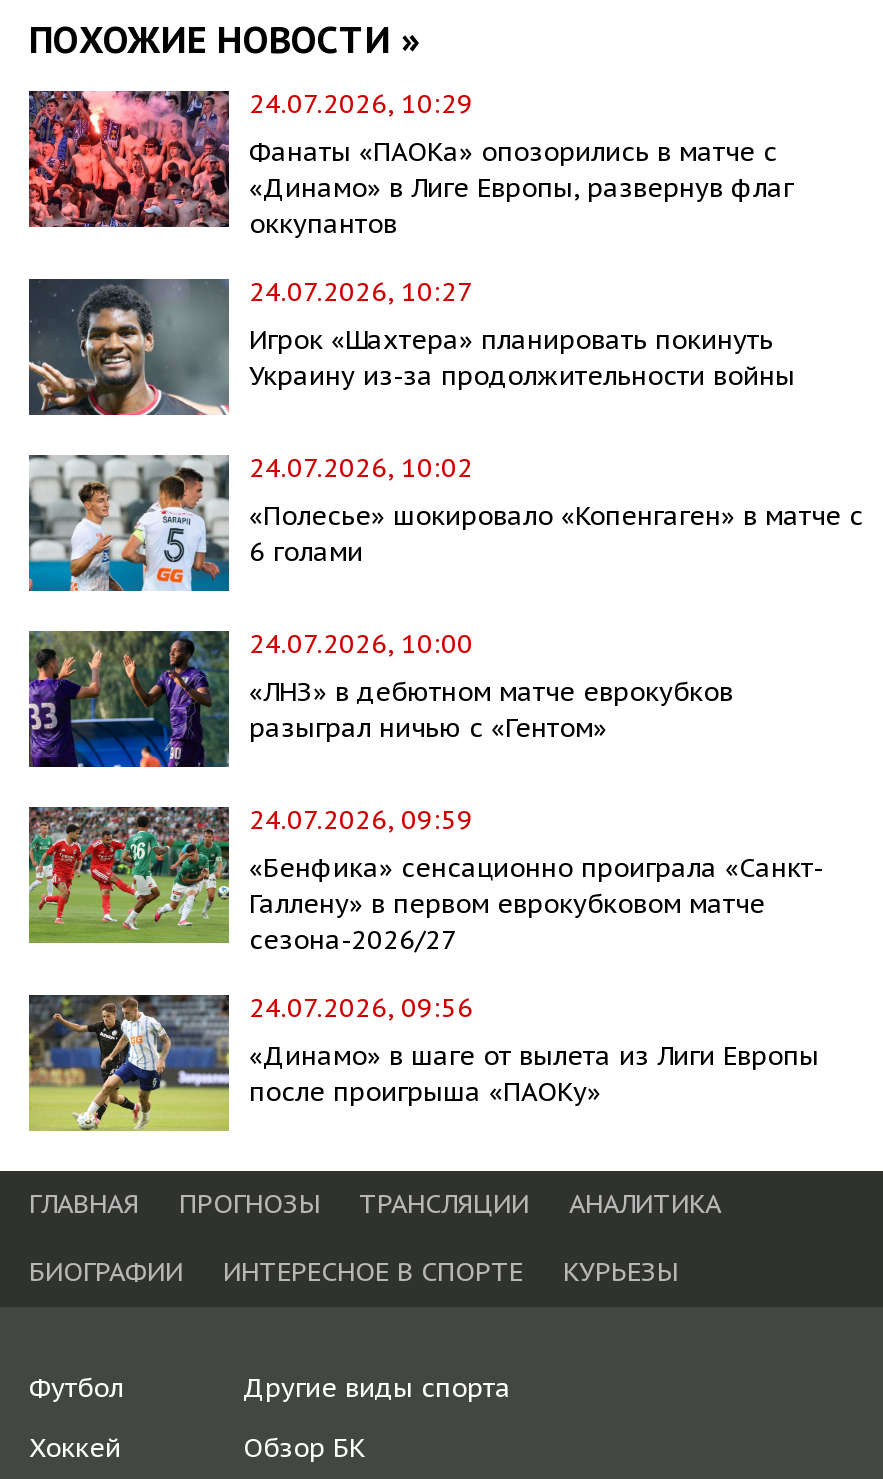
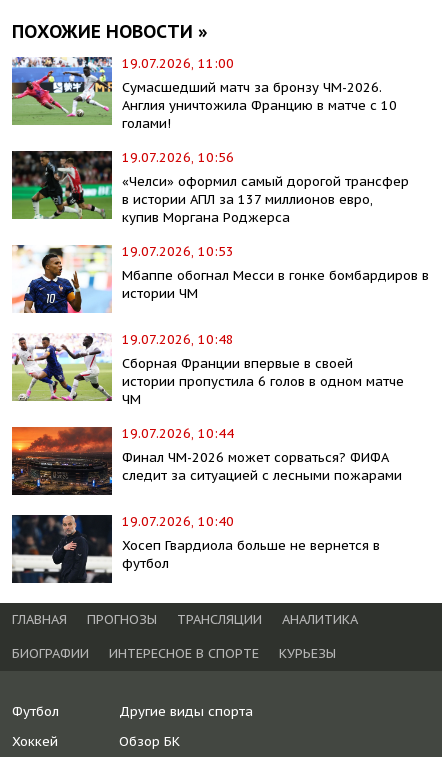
[27,87,793,241] [image] | 24.07.2026, 10:29 | Фанаты «ПАОКа» опозорились в матче с | «Динамо» в Лиге Европы, развернув флаг | оккупантов -> [11,55,397,132] [image] | 19.07.2026, 11:00 | Сумасшедший матч за бронзу ЧМ-2026. | Англия уничтожила Францию в матче с 10 | голами!
[27,275,795,417] [image] | 24.07.2026, 10:27 | Игрок «Шахтера» планировать покинуть | Украину из-за продолжительности войны -> [12,149,409,226] [image] | 19.07.2026, 10:56 | «Челси» оформил самый дорогой трансфер | в истории АПЛ за 137 миллионов евро, | купив Моргана Роджерса
[27,451,863,593] [image] | 24.07.2026, 10:02 | «Полесье» шокировало «Копенгаген» в матче с | 6 голами -> [11,243,429,314] [image] | 19.07.2026, 10:53 | Мбаппе обогнал Месси в гонке бомбардиров в | истории ЧМ
[27,627,733,769] [image] | 24.07.2026, 10:00 | «ЛНЗ» в дебютном матче еврокубков | разыграл ничью с «Гентом» -> [11,331,404,408] [image] | 19.07.2026, 10:48 | Сборная Франции впервые в своей | истории пропустила 6 голов в одном матче | ЧМ
[27,803,823,957] [image] | 24.07.2026, 09:59 | «Бенфика» сенсационно проиграла «Санкт- | Галлену» в первом еврокубковом матче | сезона-2026/27 -> [11,421,402,496] [image] | 19.07.2026, 10:44 | Финал ЧМ-2026 может сорваться? ФИФА | следит за ситуацией с лесными пожарами
[27,991,819,1133] [image] | 24.07.2026, 09:56 | «Динамо» в шаге от вылета из Лиги Европы | после проигрыша «ПАОКу» -> [11,513,380,584] [image] | 19.07.2026, 10:40 | Хосеп Гвардиола больше не вернется в | футбол

